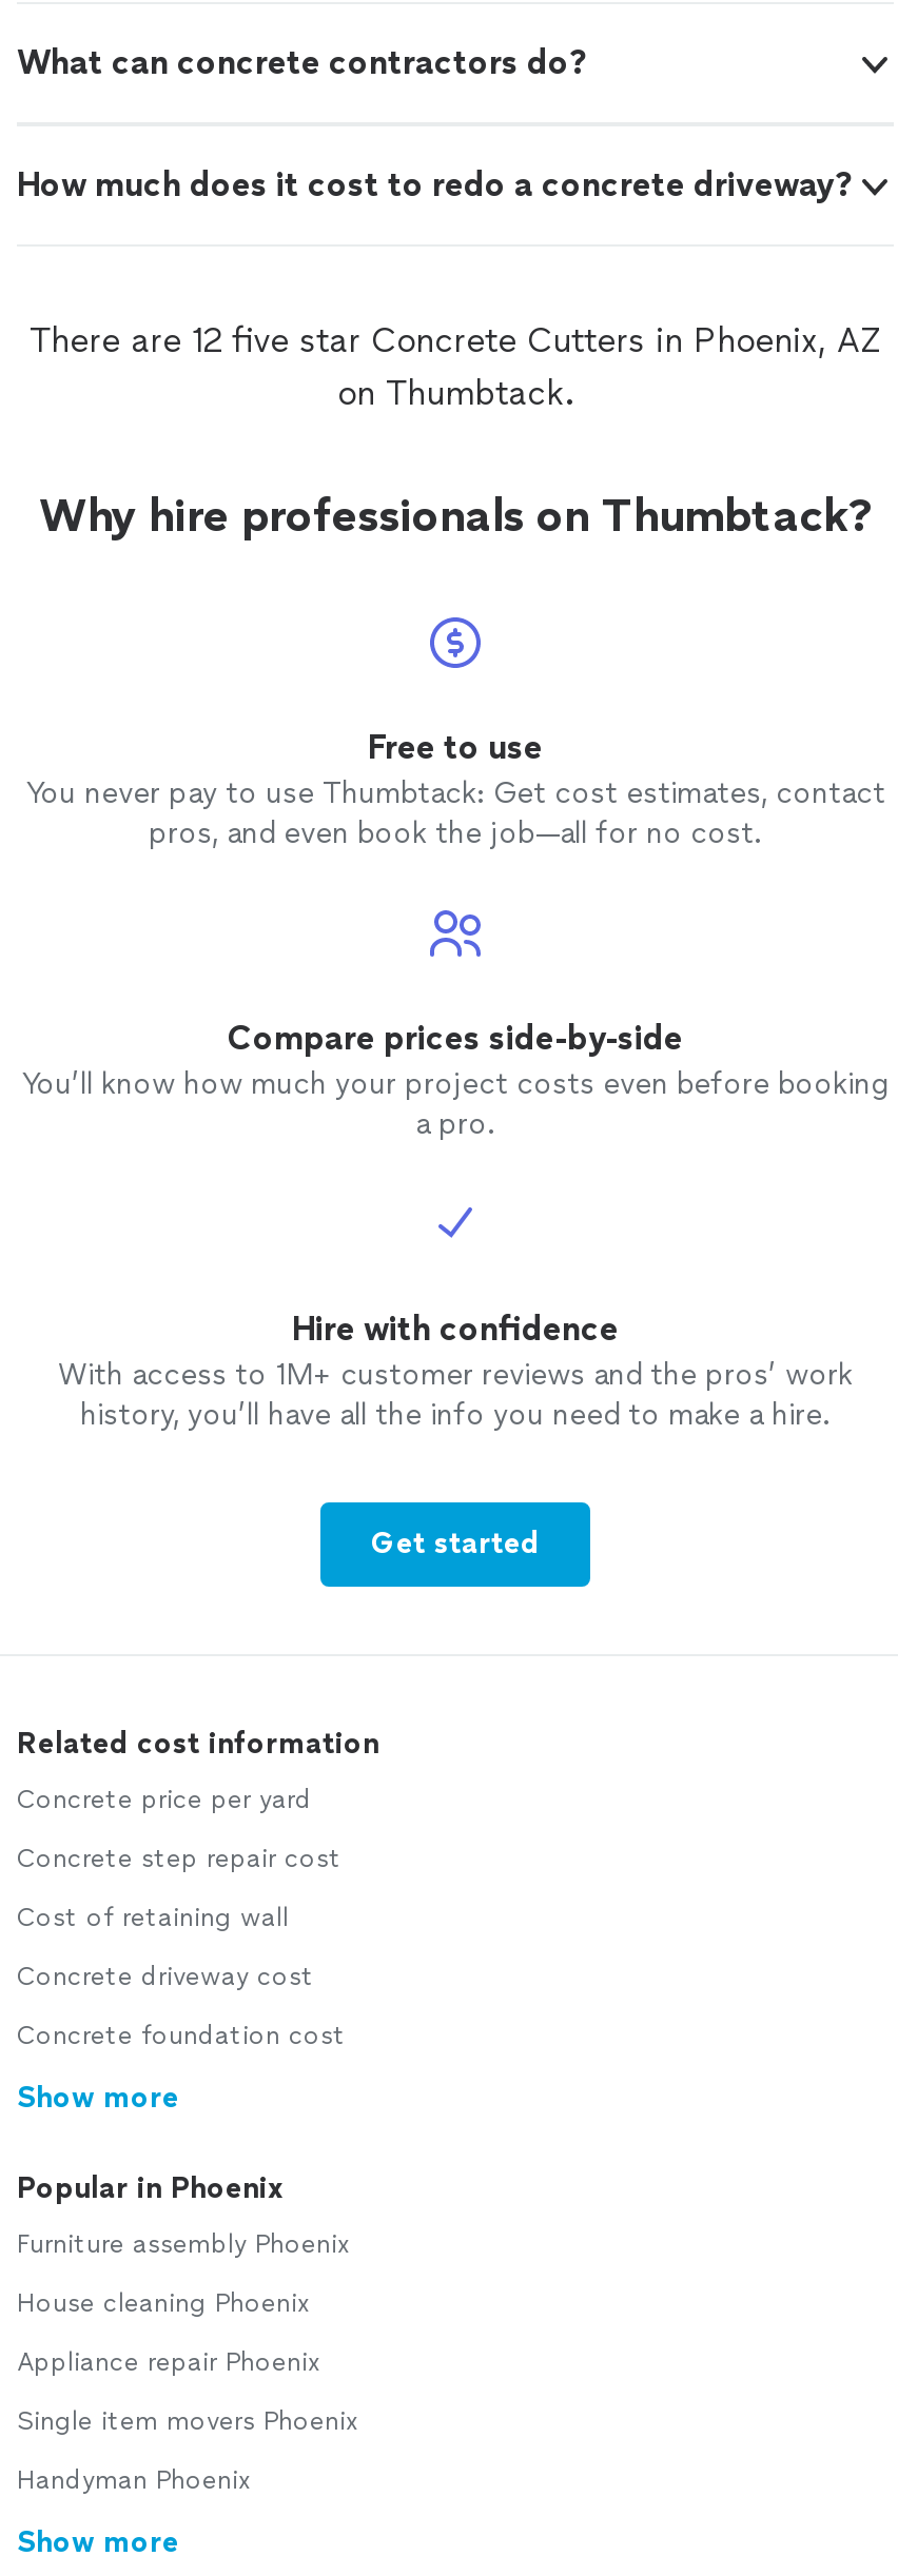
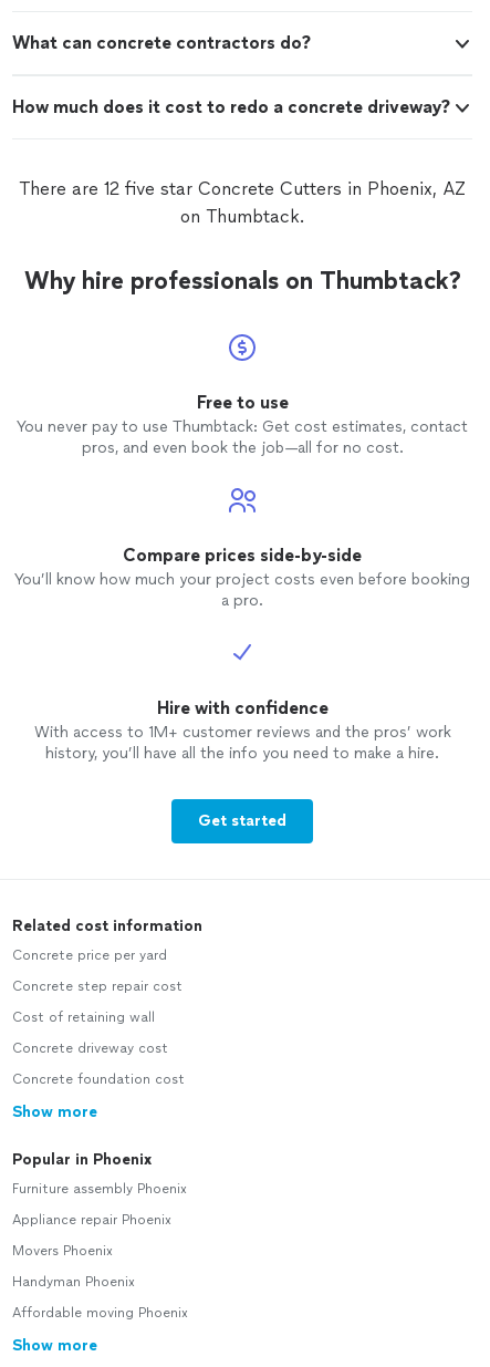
[17,2289,310,2318] House cleaning Phoenix -> none
moved [17,2348,320,2377] -> [12,1212,171,1228]: Appliance repair Phoenix
[17,2407,358,2436] Single item movers Phoenix -> [12,1243,113,1259] Movers Phoenix
moved [17,2466,251,2495] -> [12,1274,135,1290]: Handyman Phoenix
none -> [12,1305,188,1321] Affordable moving Phoenix

